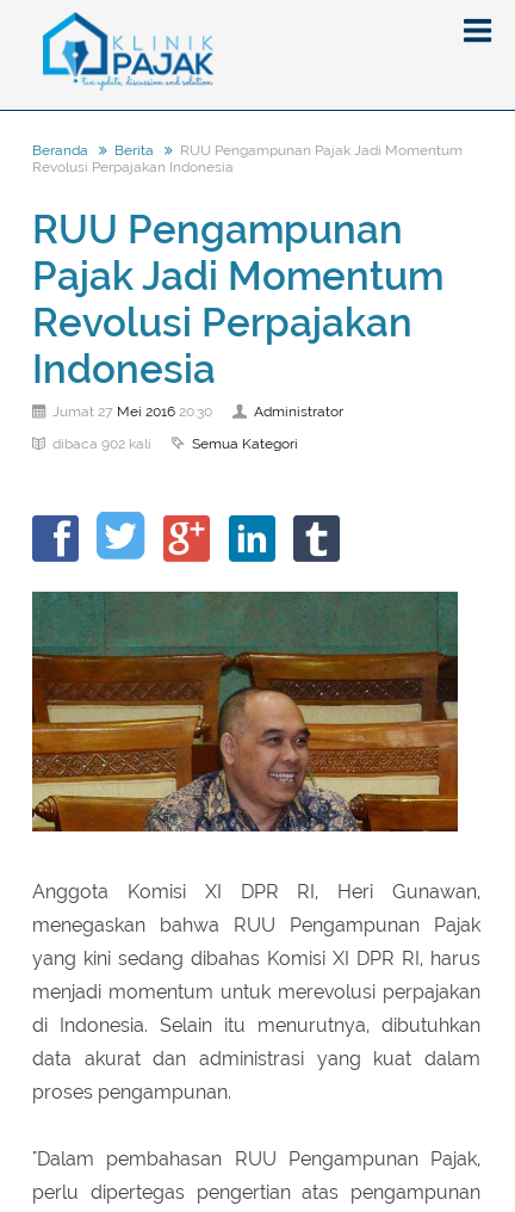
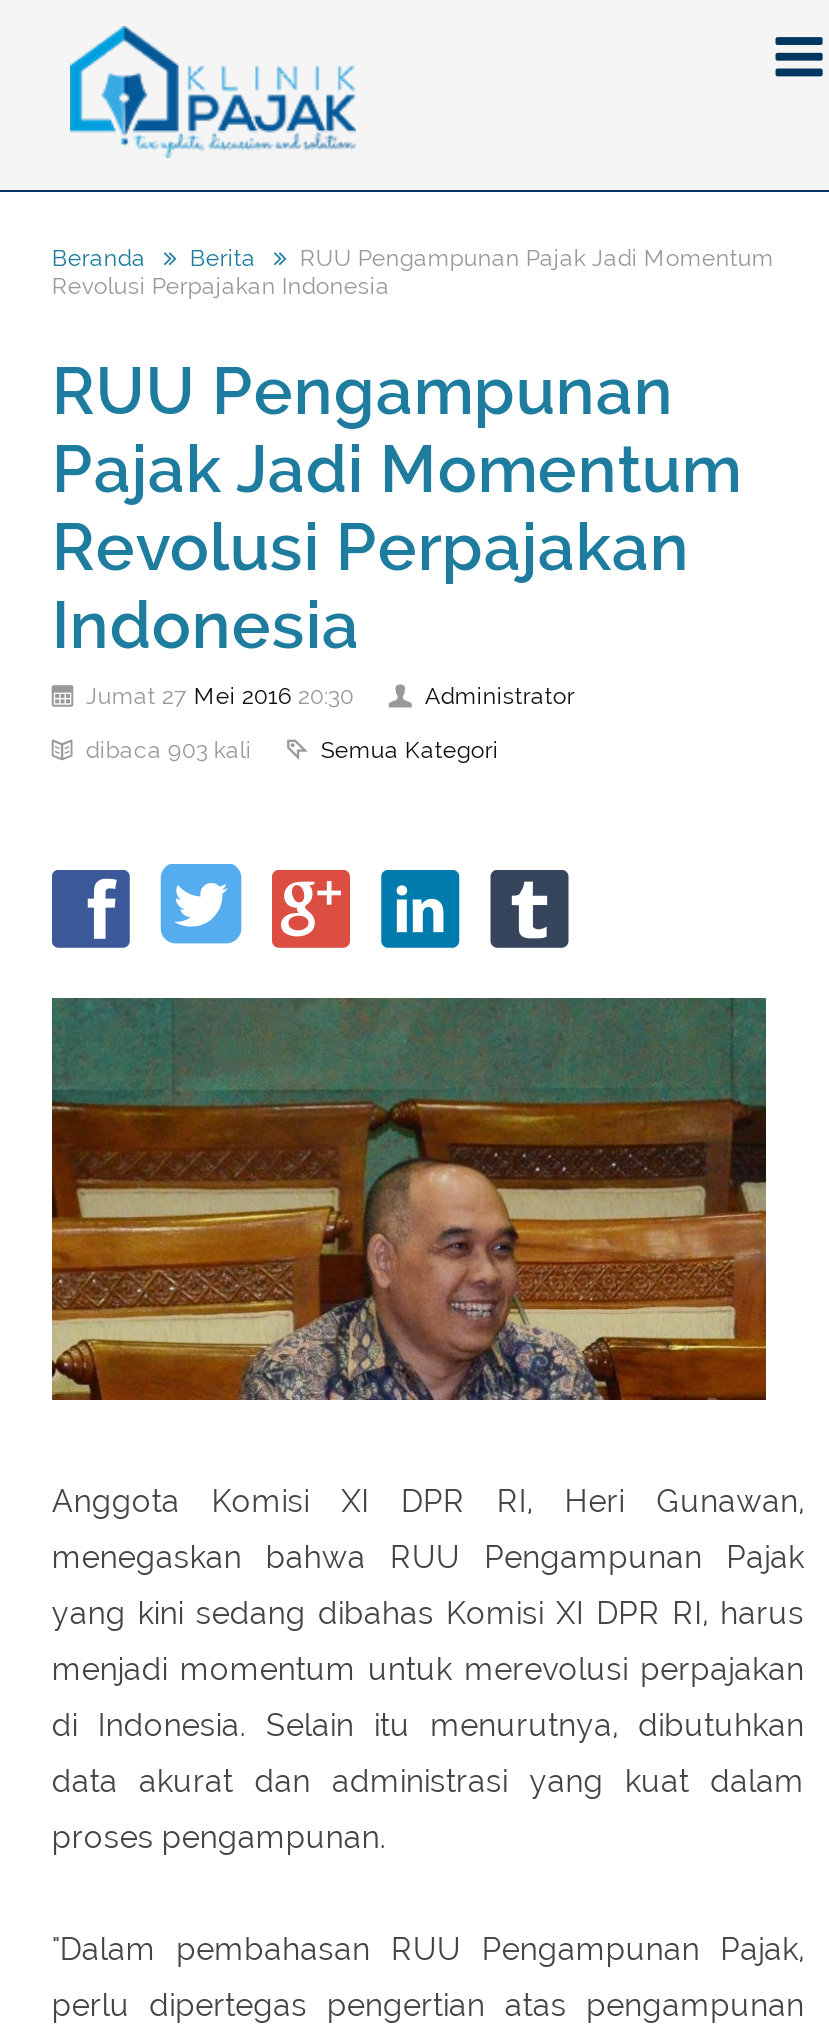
[52,436,151,451] dibaca 902 kali -> [86,737,252,761] dibaca 903 kali

